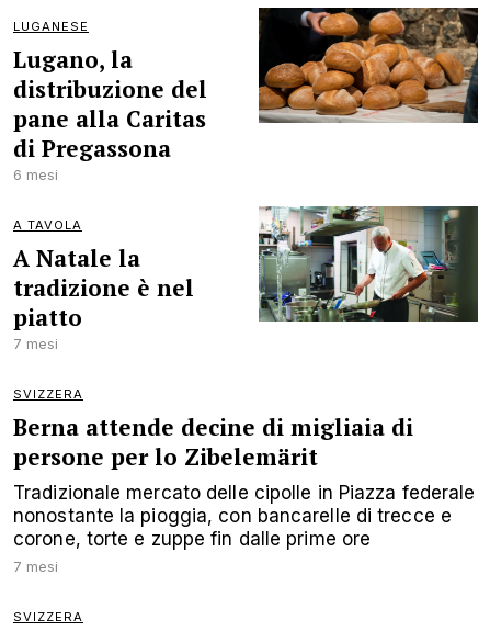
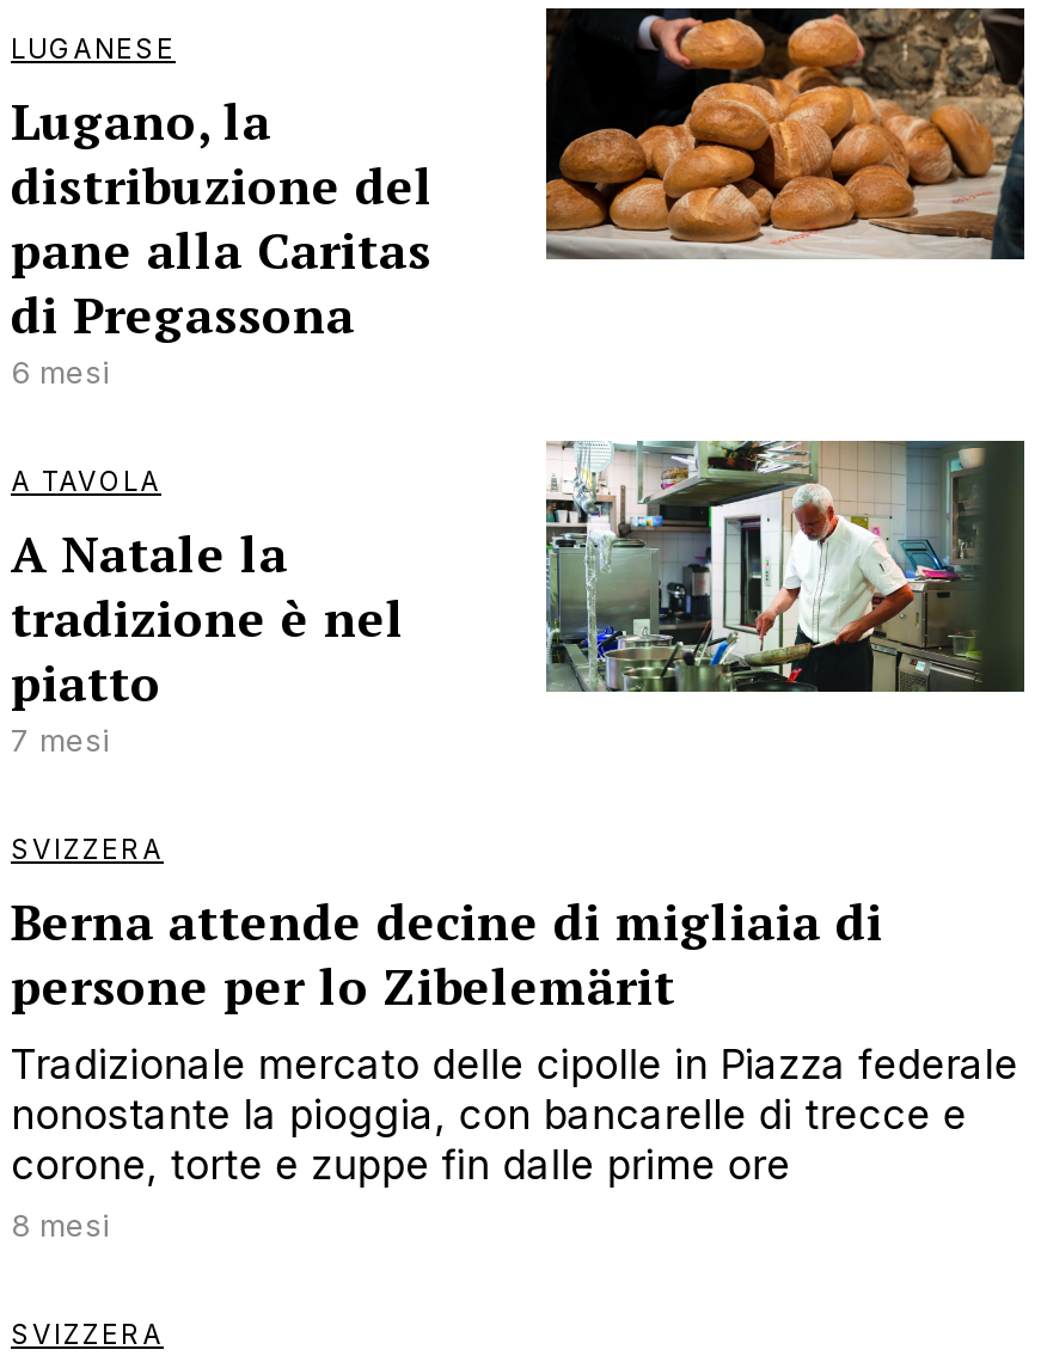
[13,559,58,575] 7 mesi -> [11,1208,109,1244] 8 mesi

